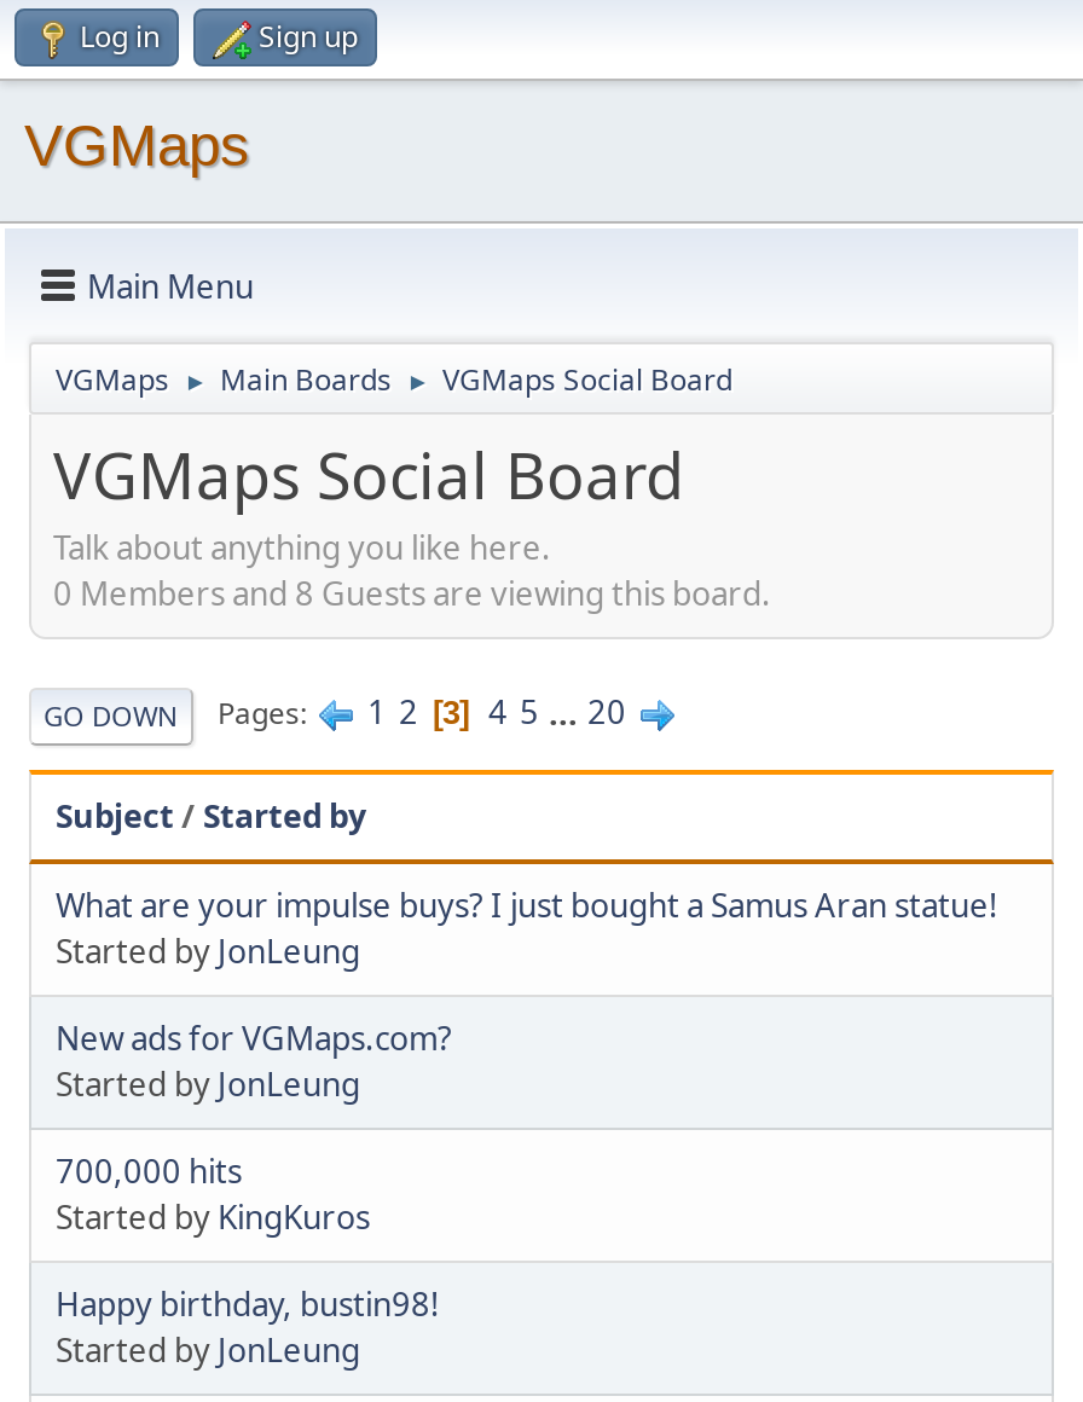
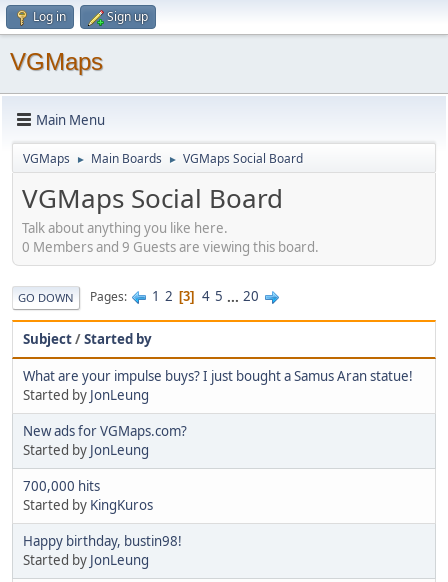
[53,570,771,614] 0 Members and 8 Guests are viewing this board. -> [22,237,319,255] 0 Members and 9 Guests are viewing this board.

